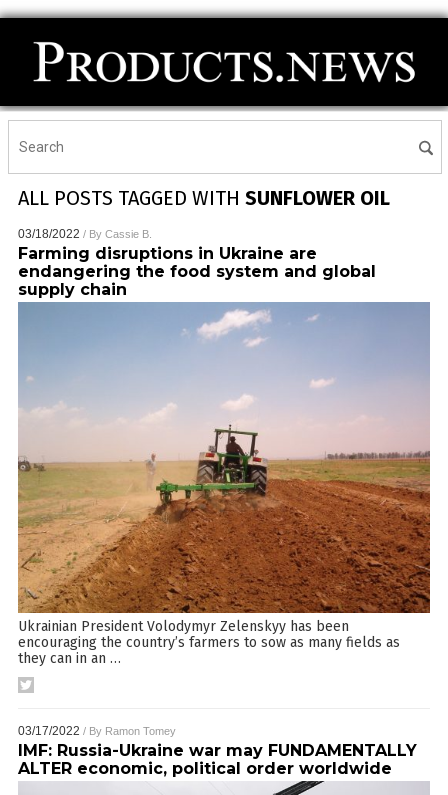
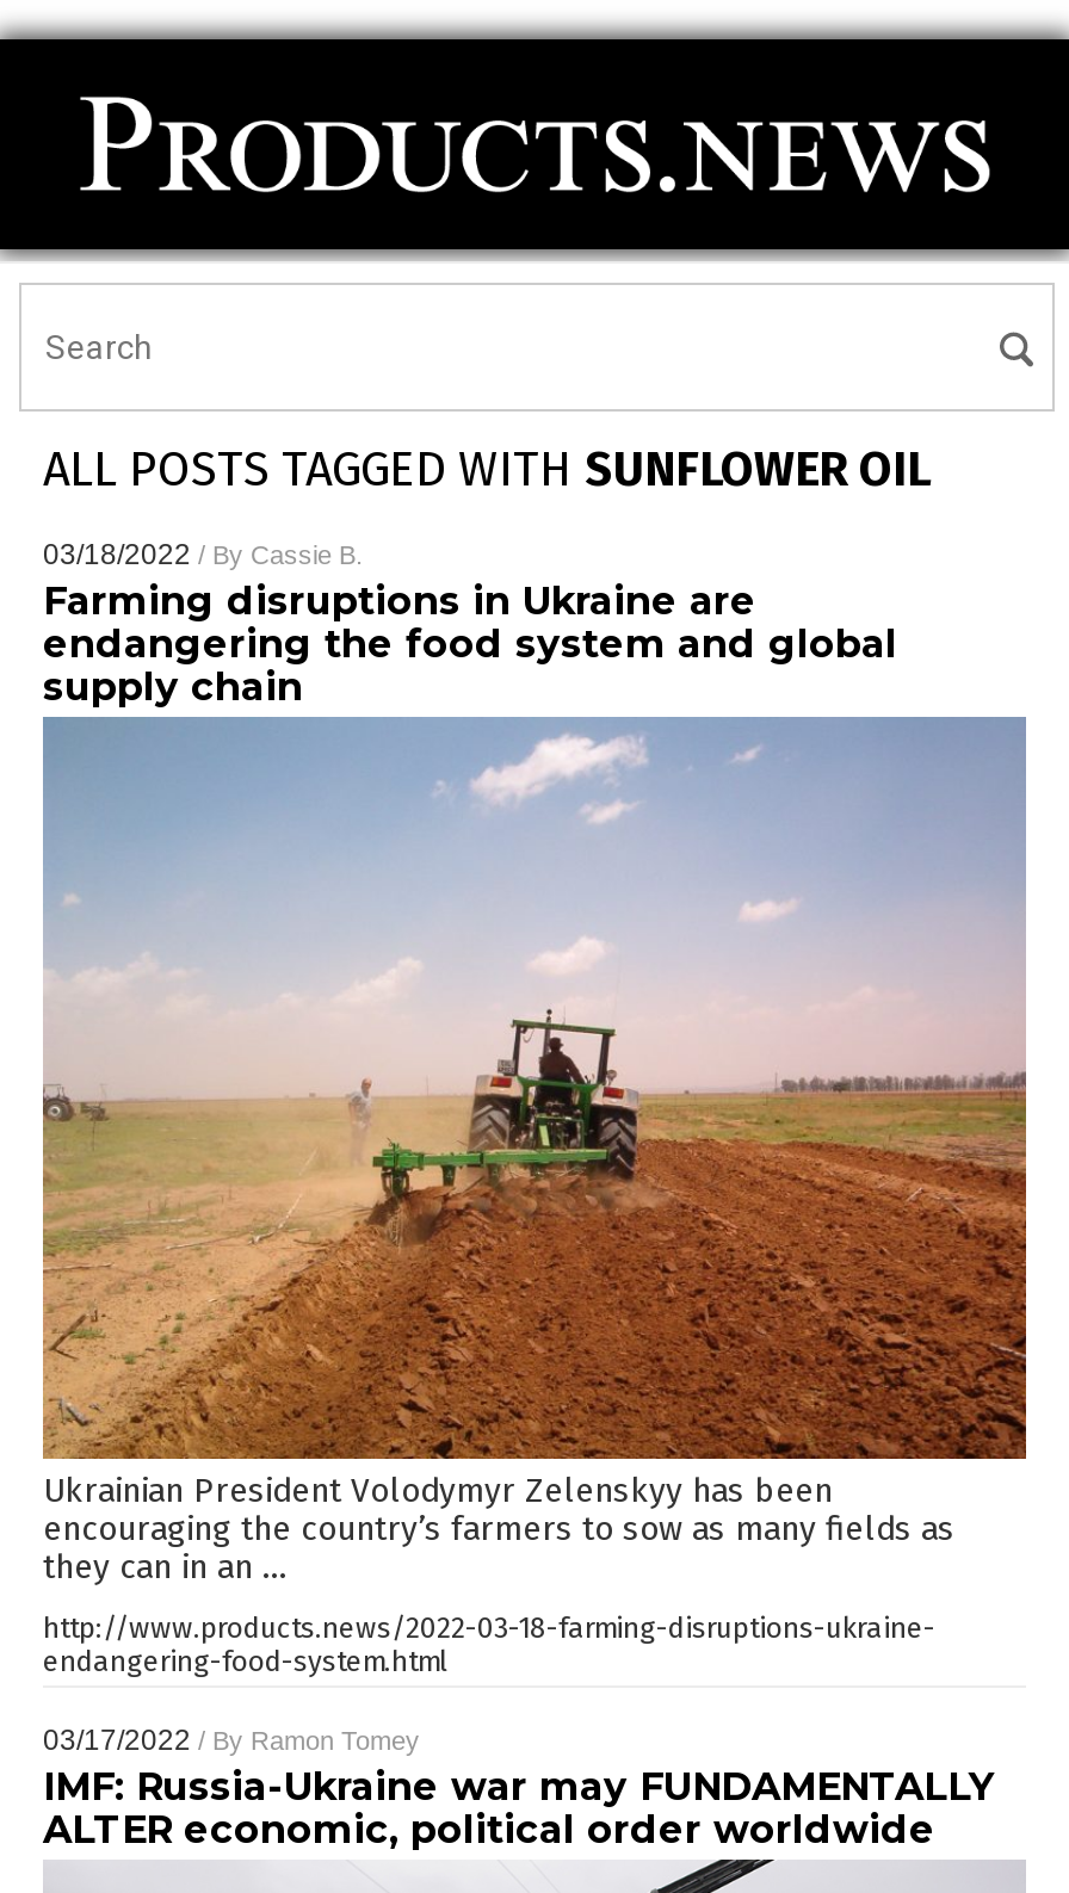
none -> [43,1611,935,1678] http://www.products.news/2022-03-18-farming-disruptions-ukraine- | endangering-food-system.html

